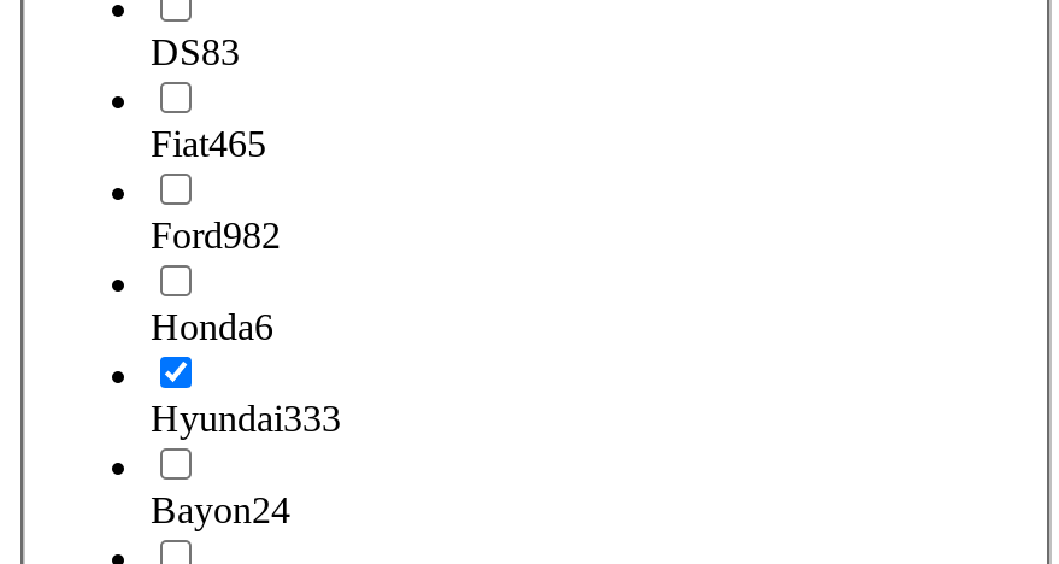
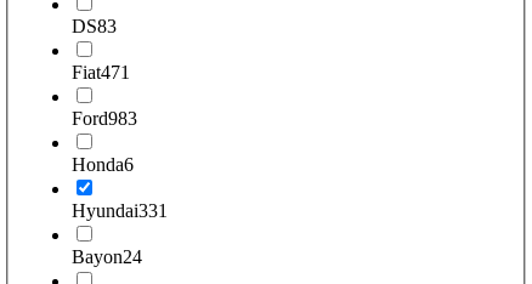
[151,122,266,163] Fiat465 -> [72,61,130,82] Fiat471
[151,214,281,255] Ford982 -> [72,108,137,128] Ford983
[151,397,341,438] Hyundai333 -> [72,200,168,220] Hyundai331

